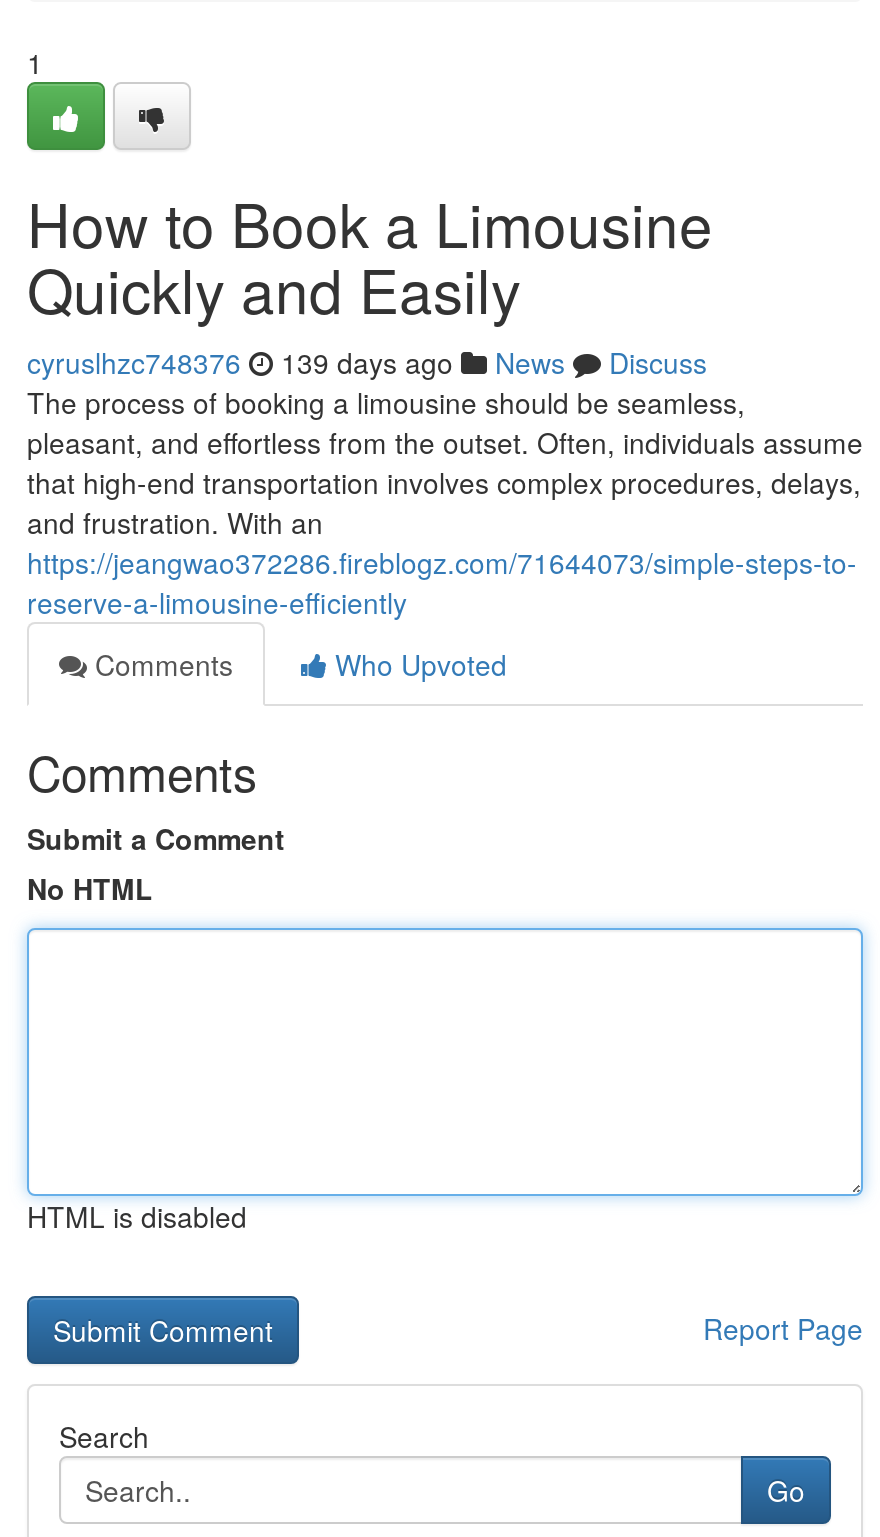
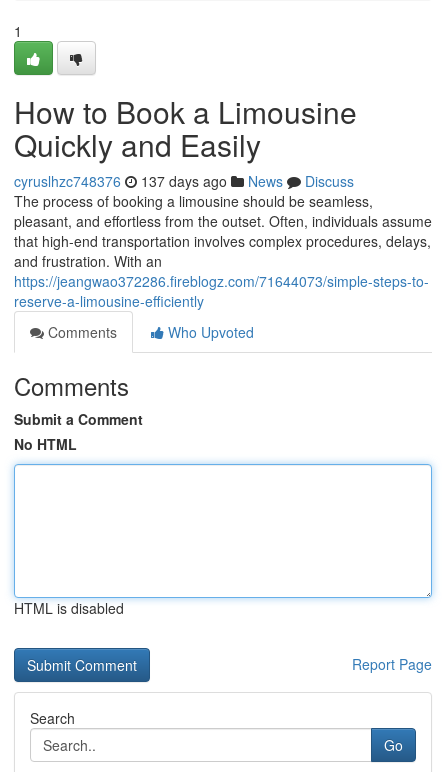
[27,342,707,382] cyruslhzc748376 139 days ago News Discuss -> [14,171,354,191] cyruslhzc748376 137 days ago News Discuss

